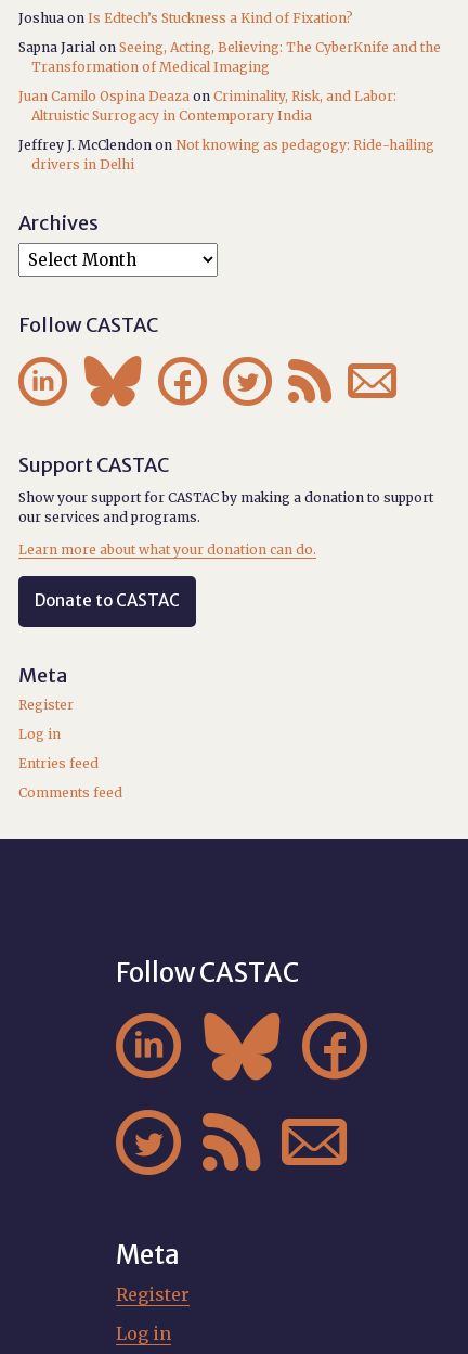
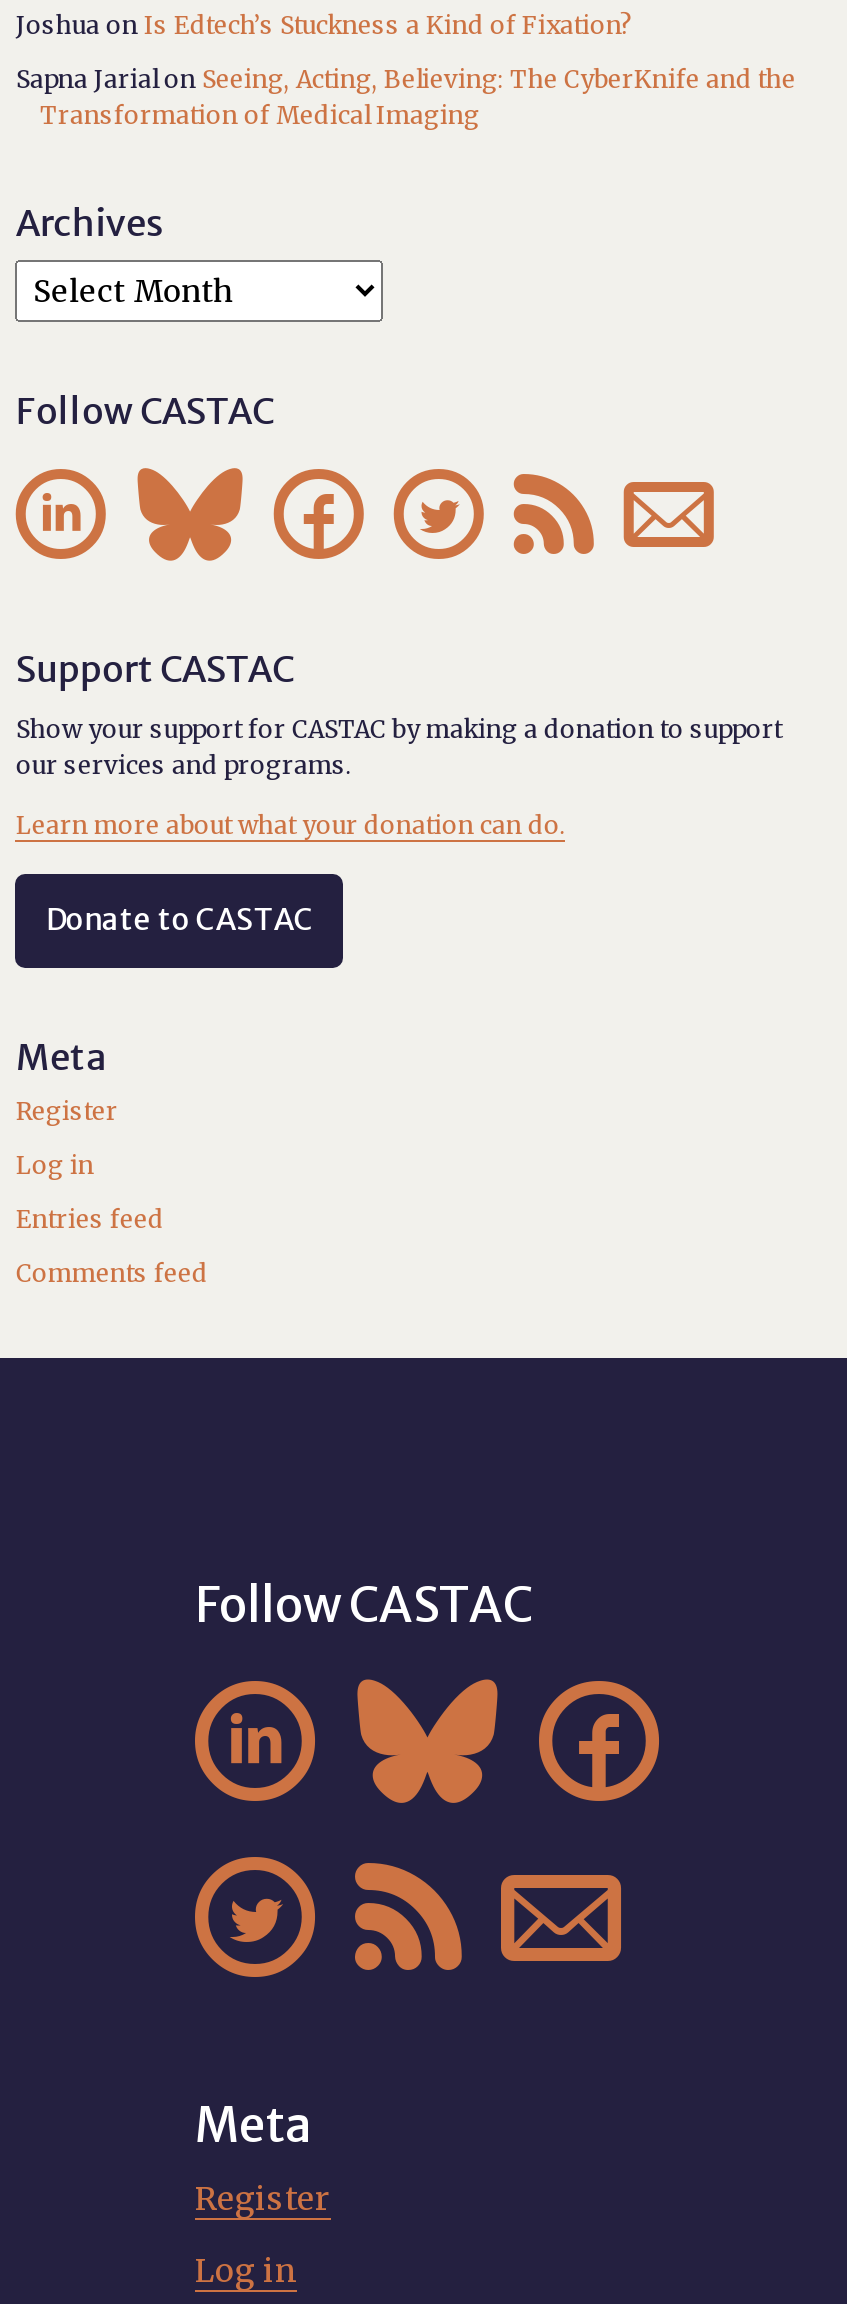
[19,88,435,173] Juan Camilo Ospina Deaza on Criminality, Risk, and Labor: | Altruistic Surrogacy in Contemporary India | Jeffrey J. McClendon on Not knowing as pedagogy: Ride-hailing | drivers in Delhi -> none

